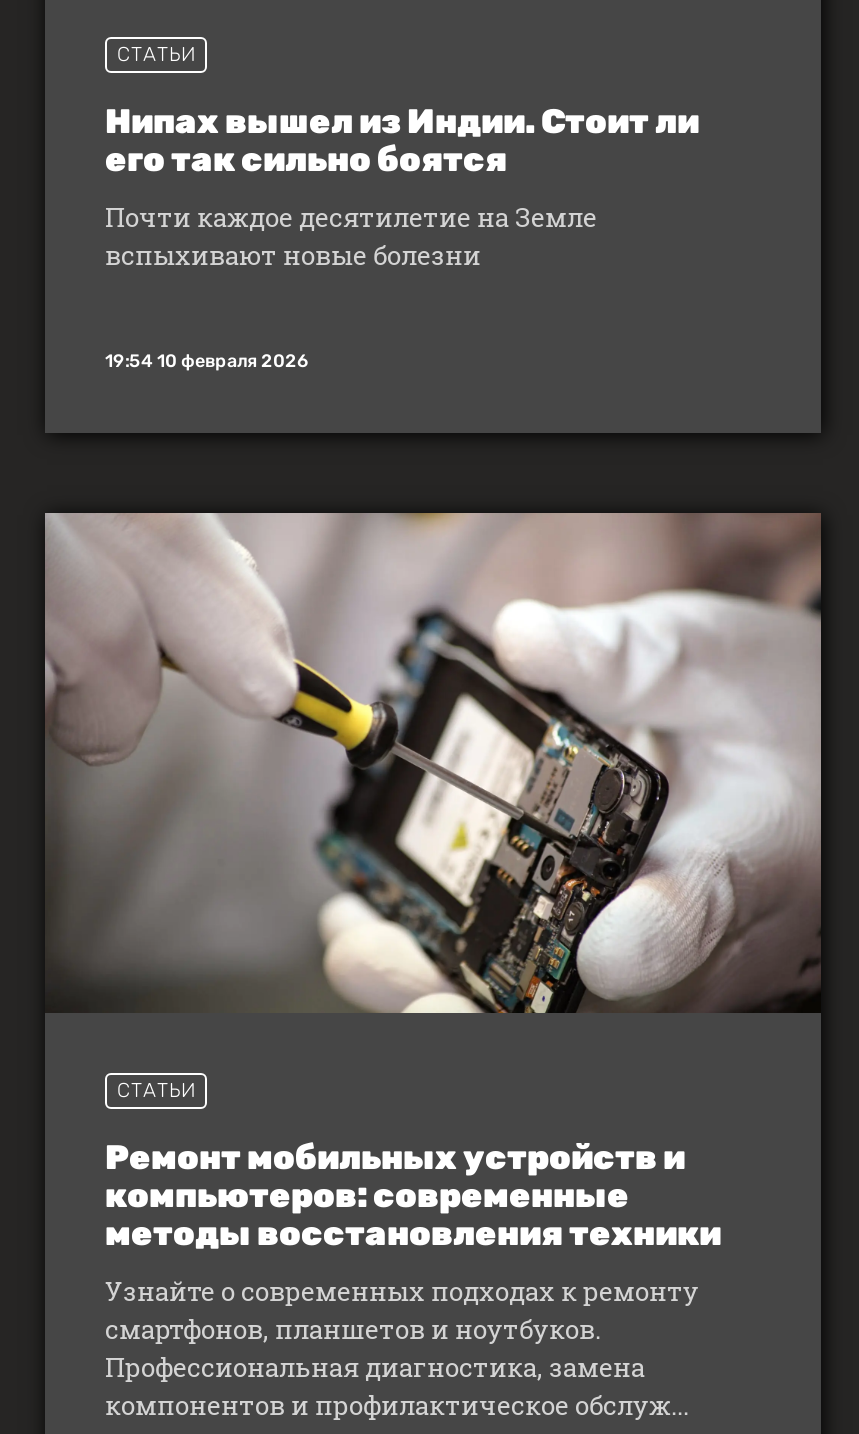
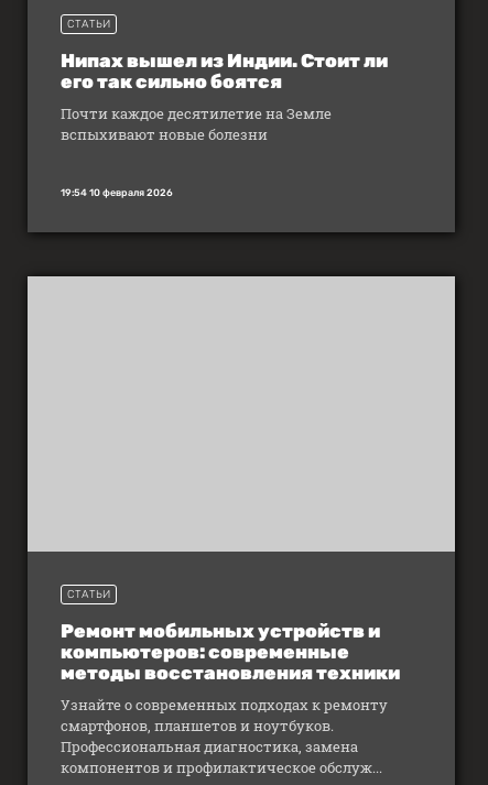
[45,511,821,1015] [image] -> none

